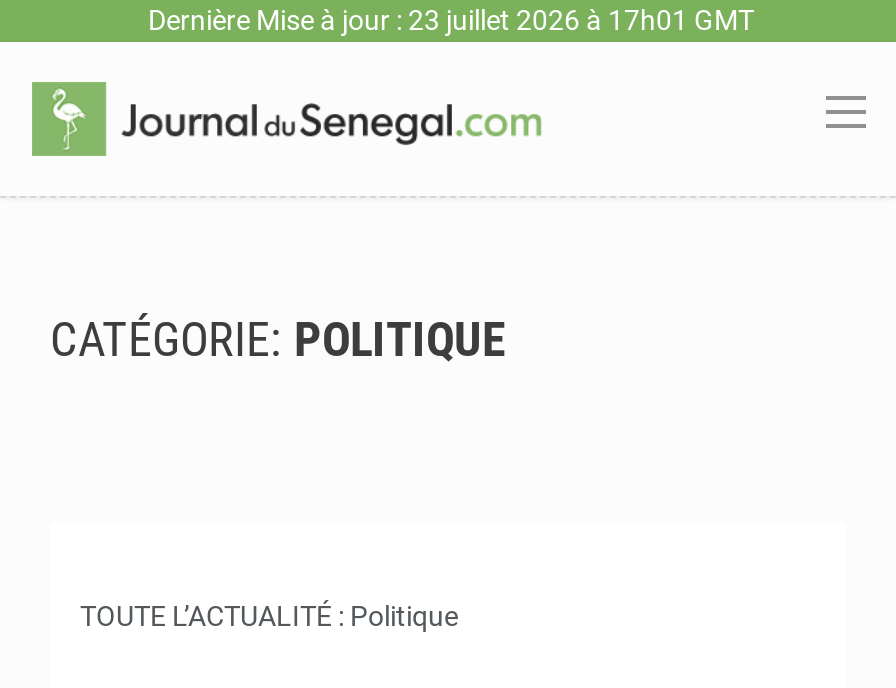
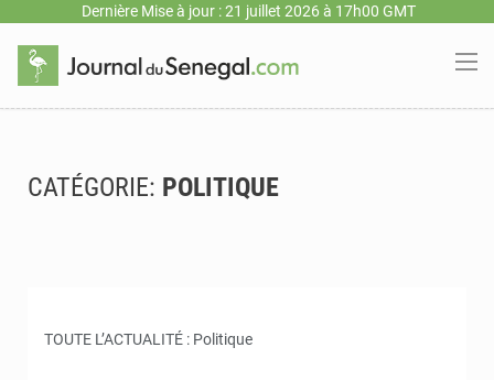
[142,4,754,36] Dernière Mise à jour : 23 juillet 2026 à 17h01 GMT -> [78,2,416,20] Dernière Mise à jour : 21 juillet 2026 à 17h00 GMT

